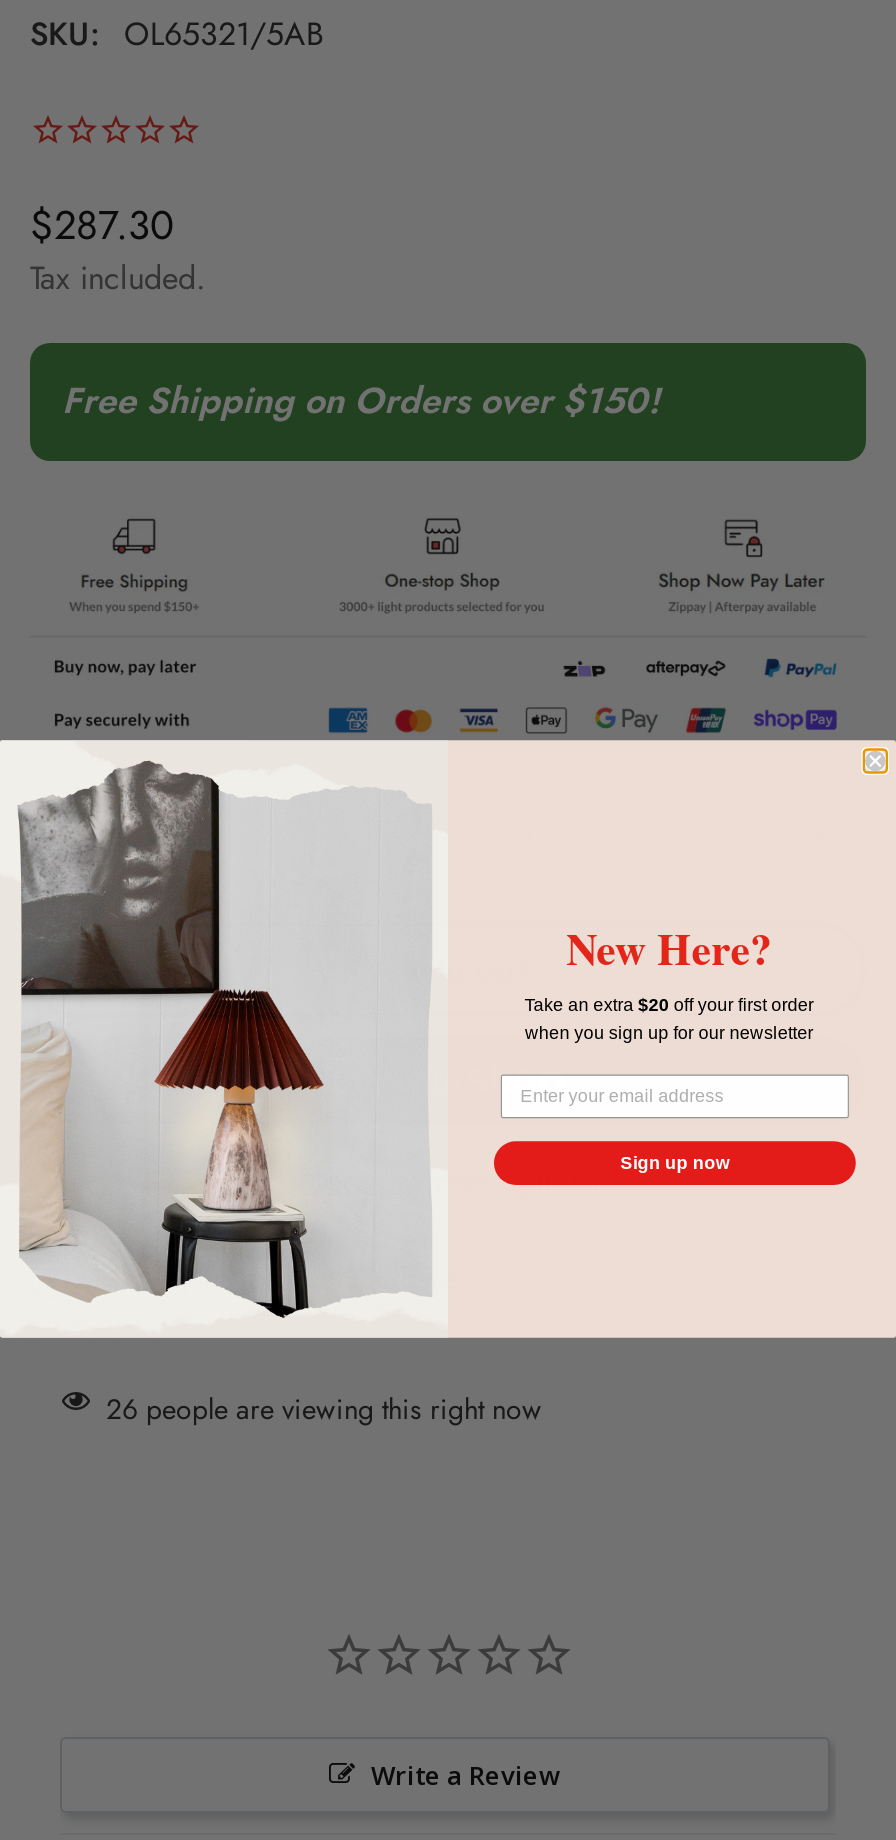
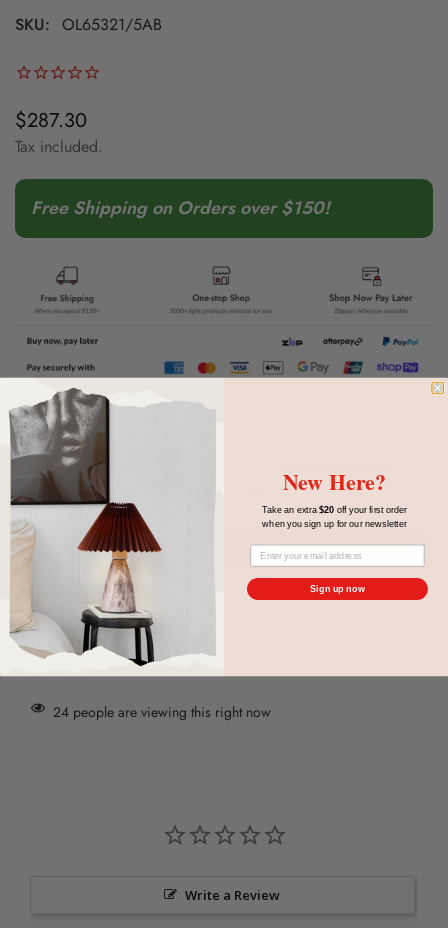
[106,1390,542,1430] 26 people are viewing this right now -> [53,702,271,722] 24 people are viewing this right now

